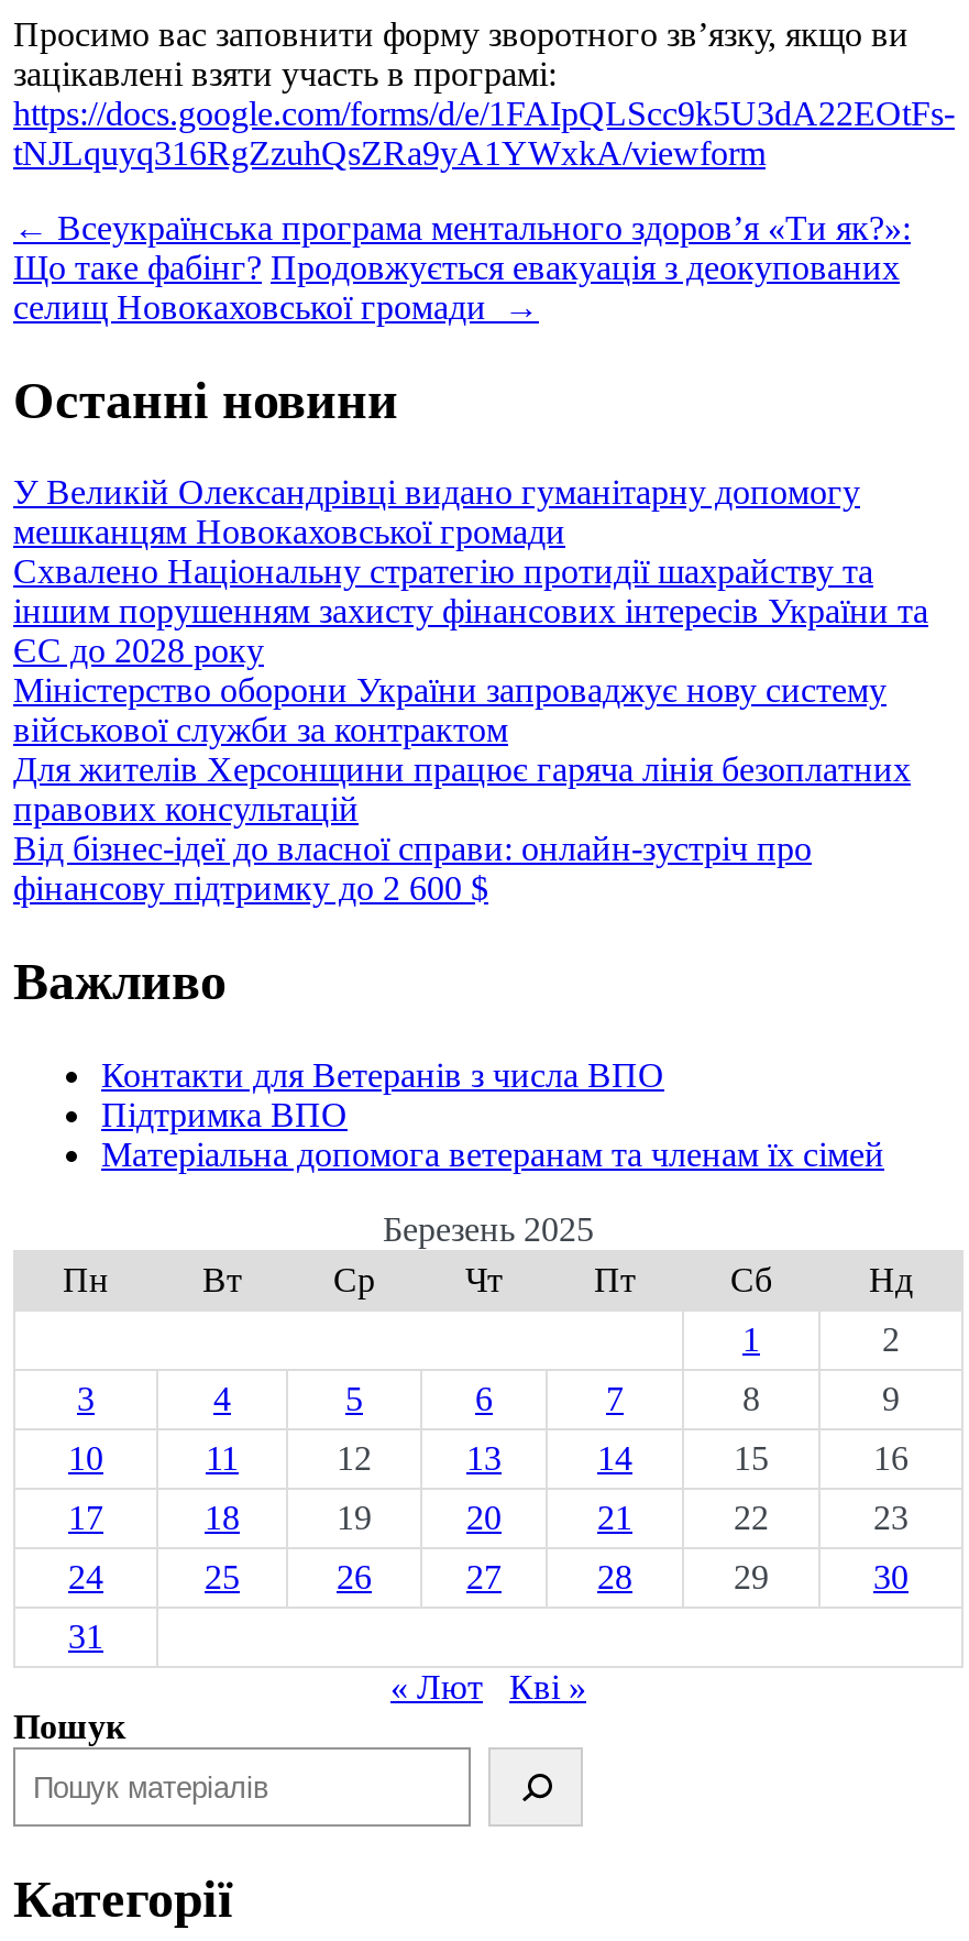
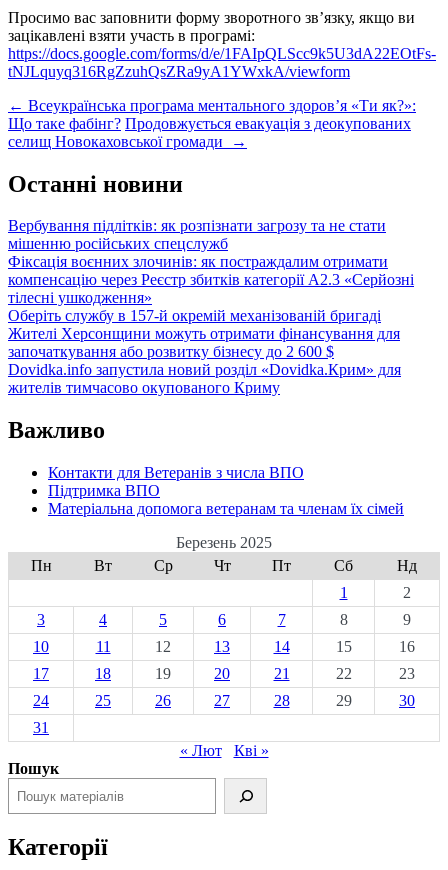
[13,474,928,908] У Великій Олександрівці видано гуманітарну допомогу | мешканцям Новокаховської громади | Схвалено Національну стратегію протидії шахрайству та | іншим порушенням захисту фінансових інтересів України та | ЄС до 2028 року | Міністерство оборони України запроваджує нову систему | військової служби за контрактом | Для жителів Херсонщини працює гаряча лінія безоплатних | правових консультацій | Від бізнес-ідеї до власної справи: онлайн-зустріч про | фінансову підтримку до 2 600 $ -> [8,217,414,396] Вербування підлітків: як розпізнати загрозу та не стати | мішенню російських спецслужб | Фіксація воєнних злочинів: як постраждалим отримати | компенсацію через Реєстр збитків категорії А2.3 «Серйозні | тілесні ушкодження» | Оберіть службу в 157-й окремій механізованій бригаді | Жителі Херсонщини можуть отримати фінансування для | започаткування або розвитку бізнесу до 2 600 $ | Dovidka.info запустила новий розділ «Dovidka.Крим» для | жителів тимчасово окупованого Криму

